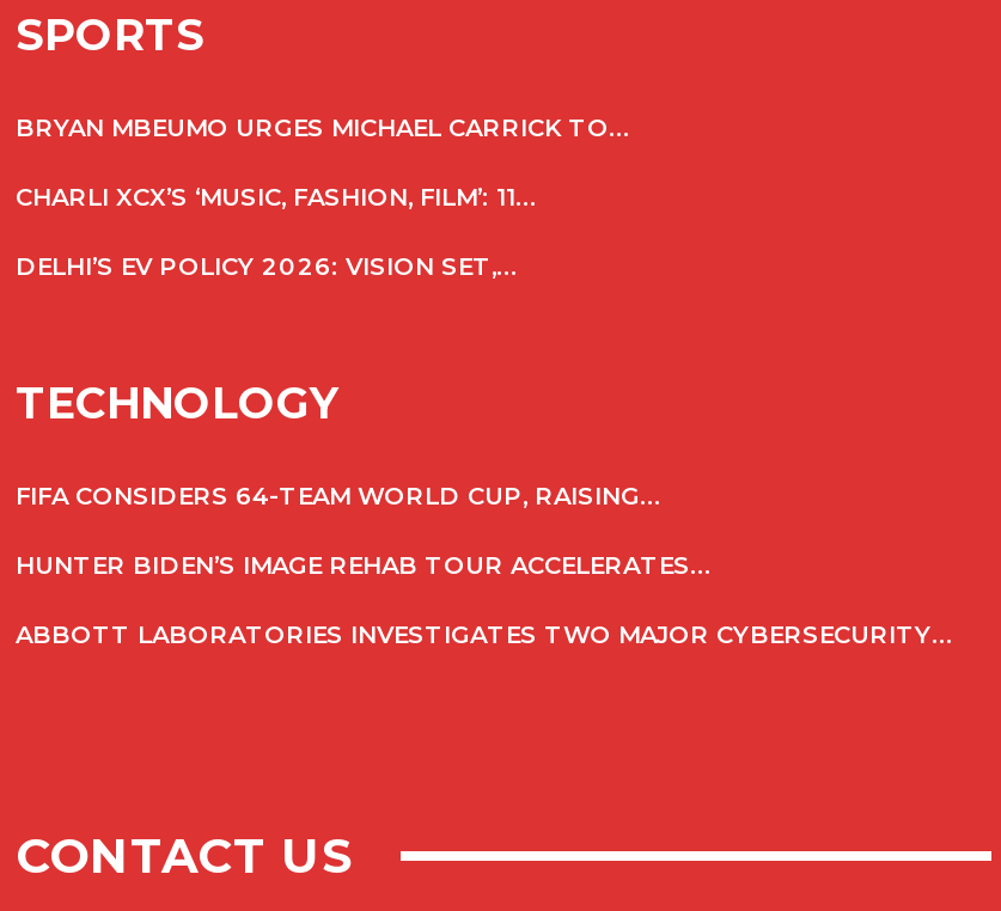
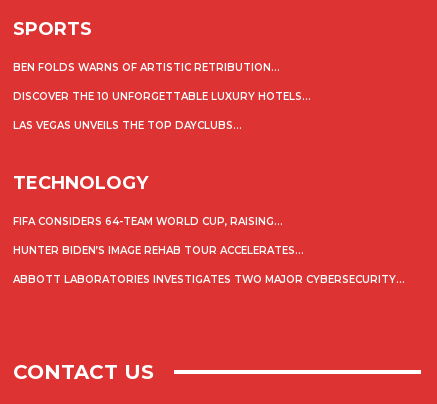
[16,113,630,144] BRYAN MBEUMO URGES MICHAEL CARRICK TO... -> [13,61,280,74] BEN FOLDS WARNS OF ARTISTIC RETRIBUTION...
[16,182,537,213] CHARLI XCX’S ‘MUSIC, FASHION, FILM’: 11... -> [13,90,311,103] DISCOVER THE 10 UNFORGETTABLE LUXURY HOTELS...
[16,251,518,282] DELHI’S EV POLICY 2026: VISION SET,... -> [13,119,242,132] LAS VEGAS UNVEILS THE TOP DAYCLUBS...

